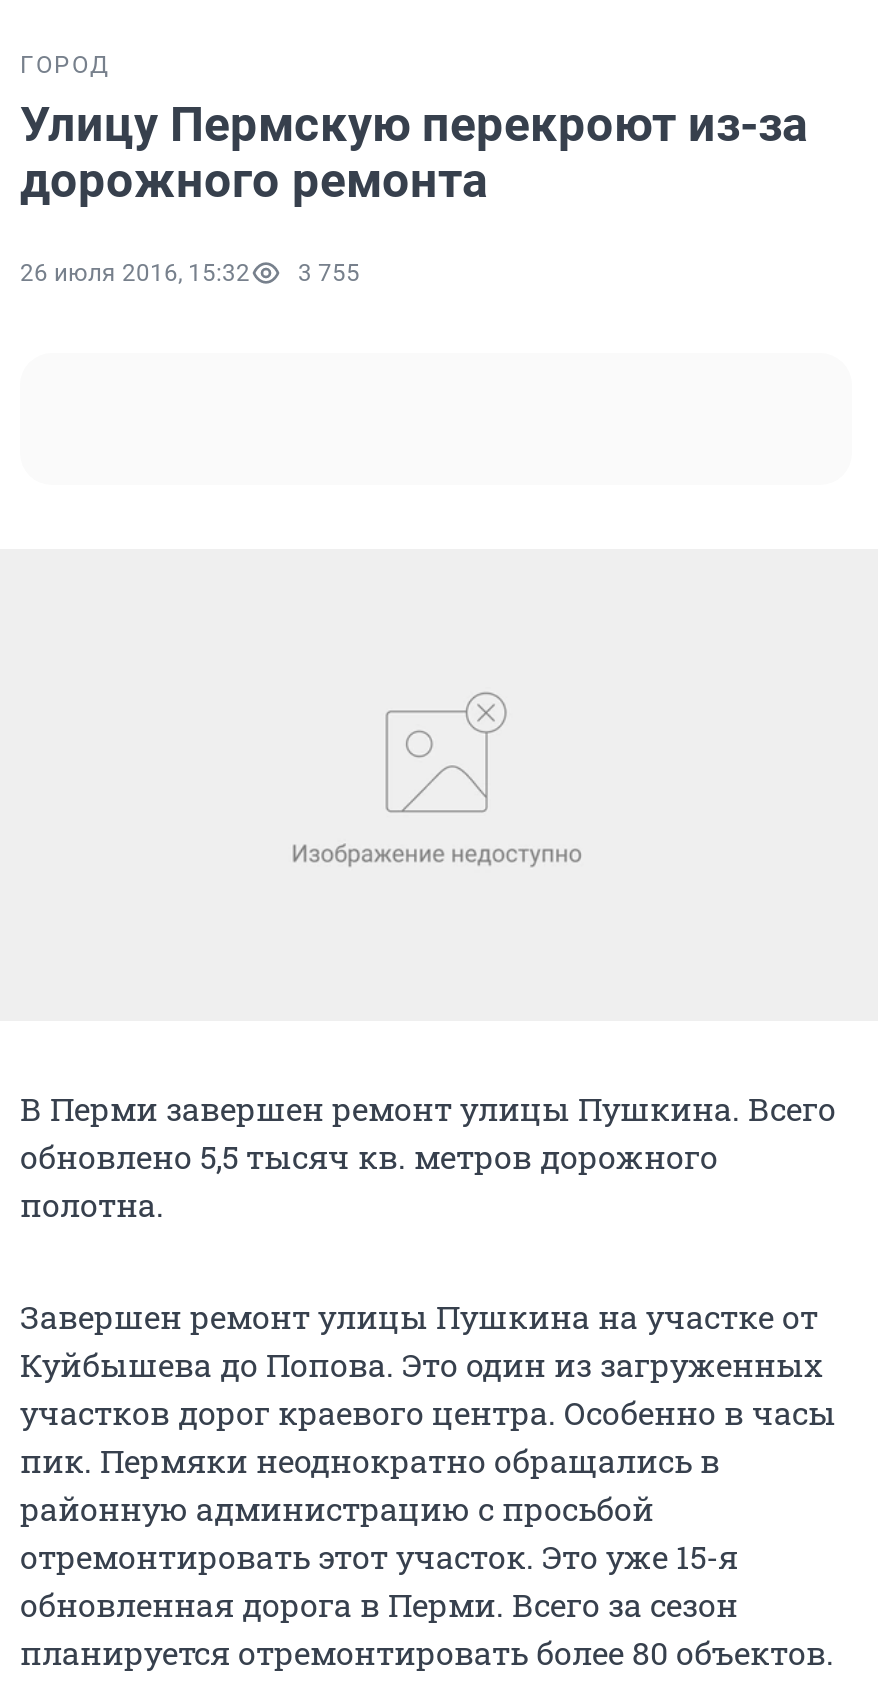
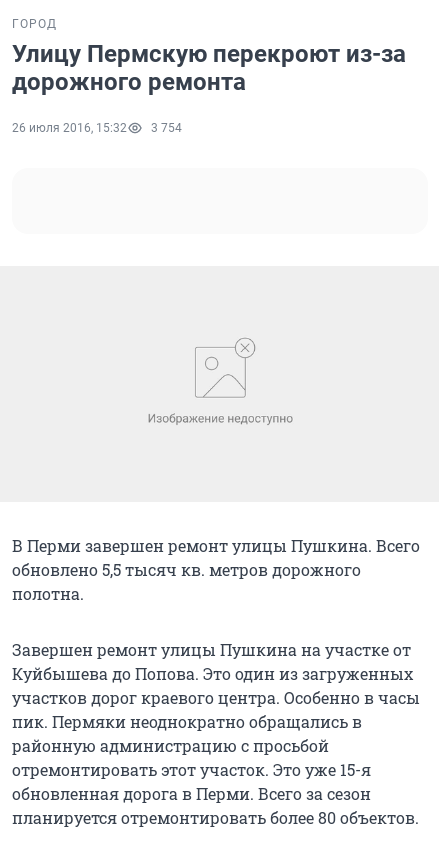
[20,259,360,287] 26 июля 2016, 15:32 3 755 -> [12,121,182,135] 26 июля 2016, 15:32 3 754

